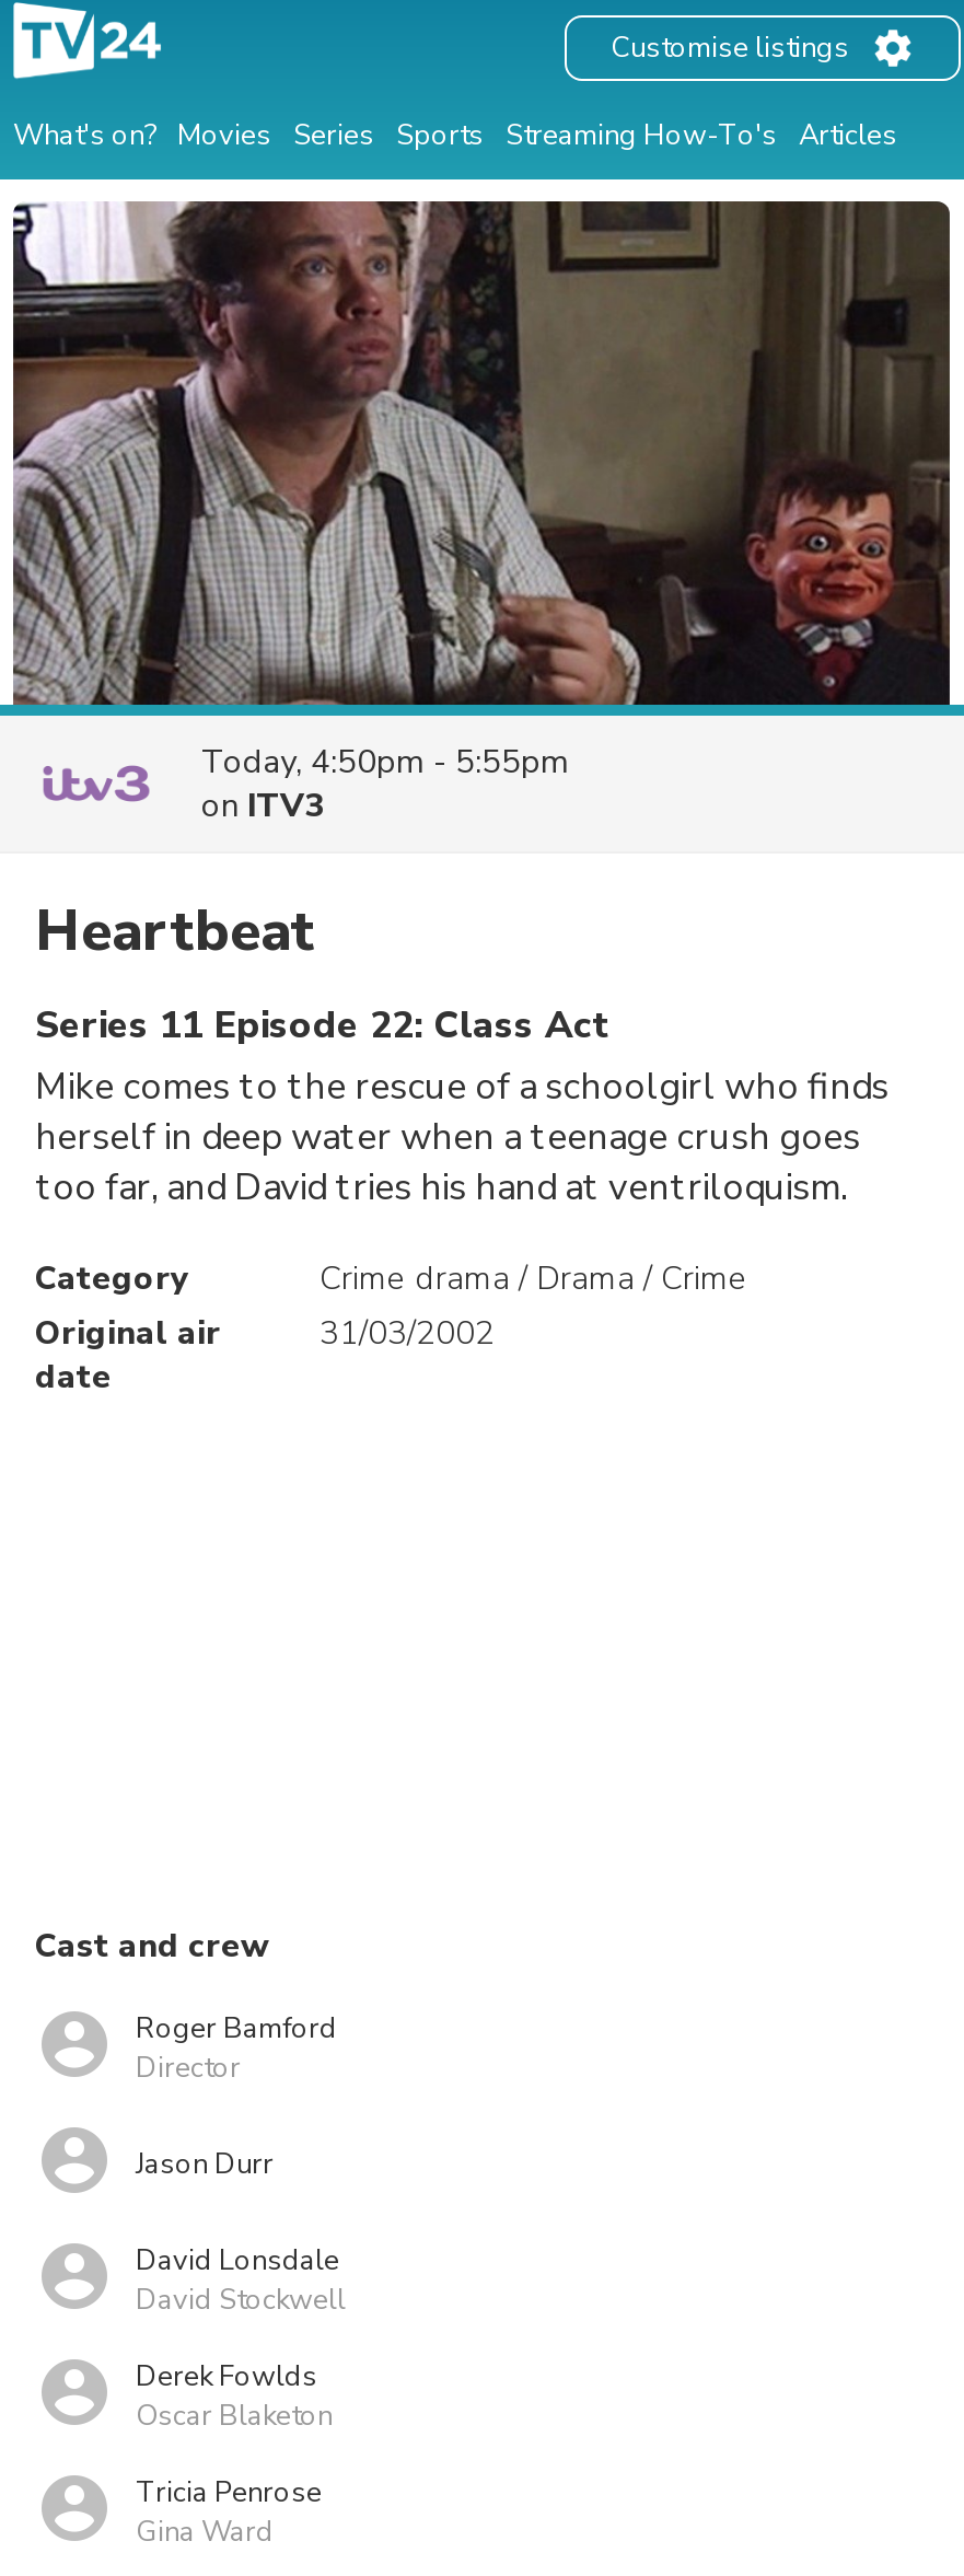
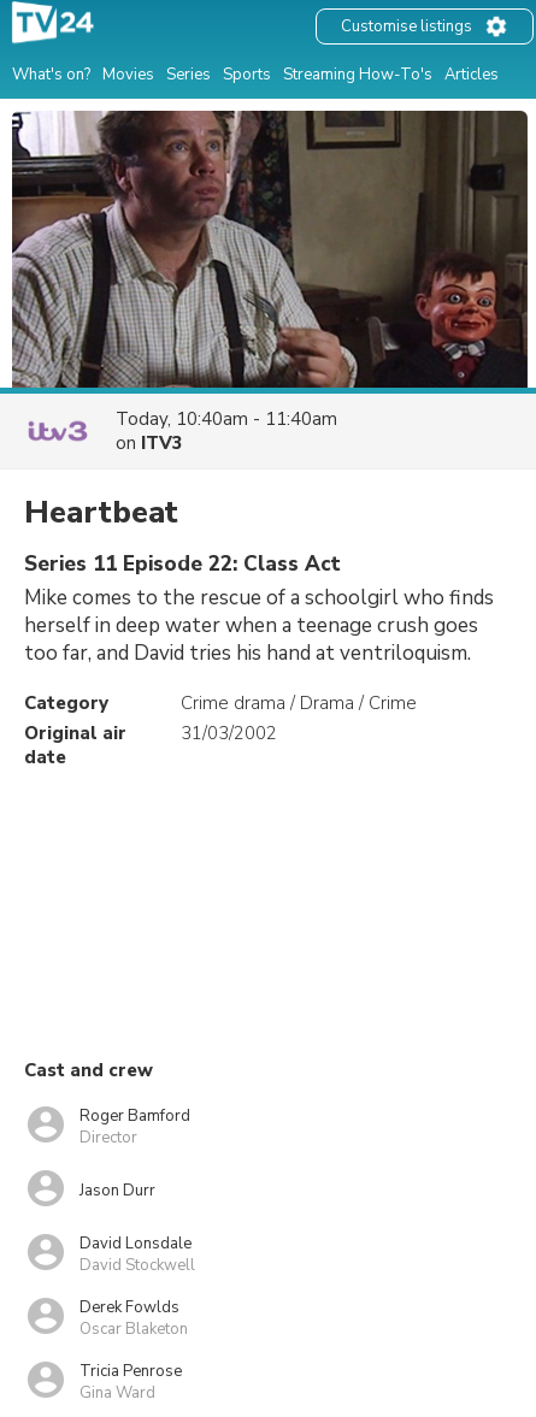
[201,740,569,784] Today, 4:50pm - 5:55pm -> [116,407,337,431] Today, 10:40am - 11:40am

